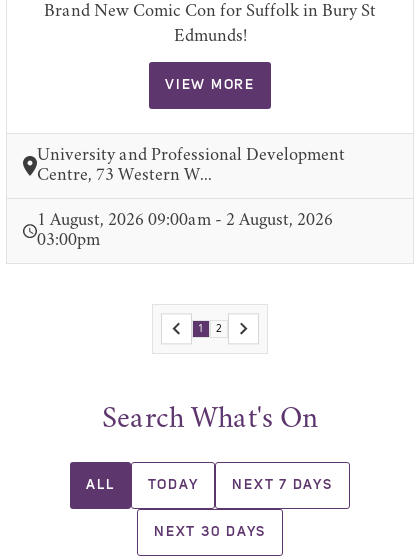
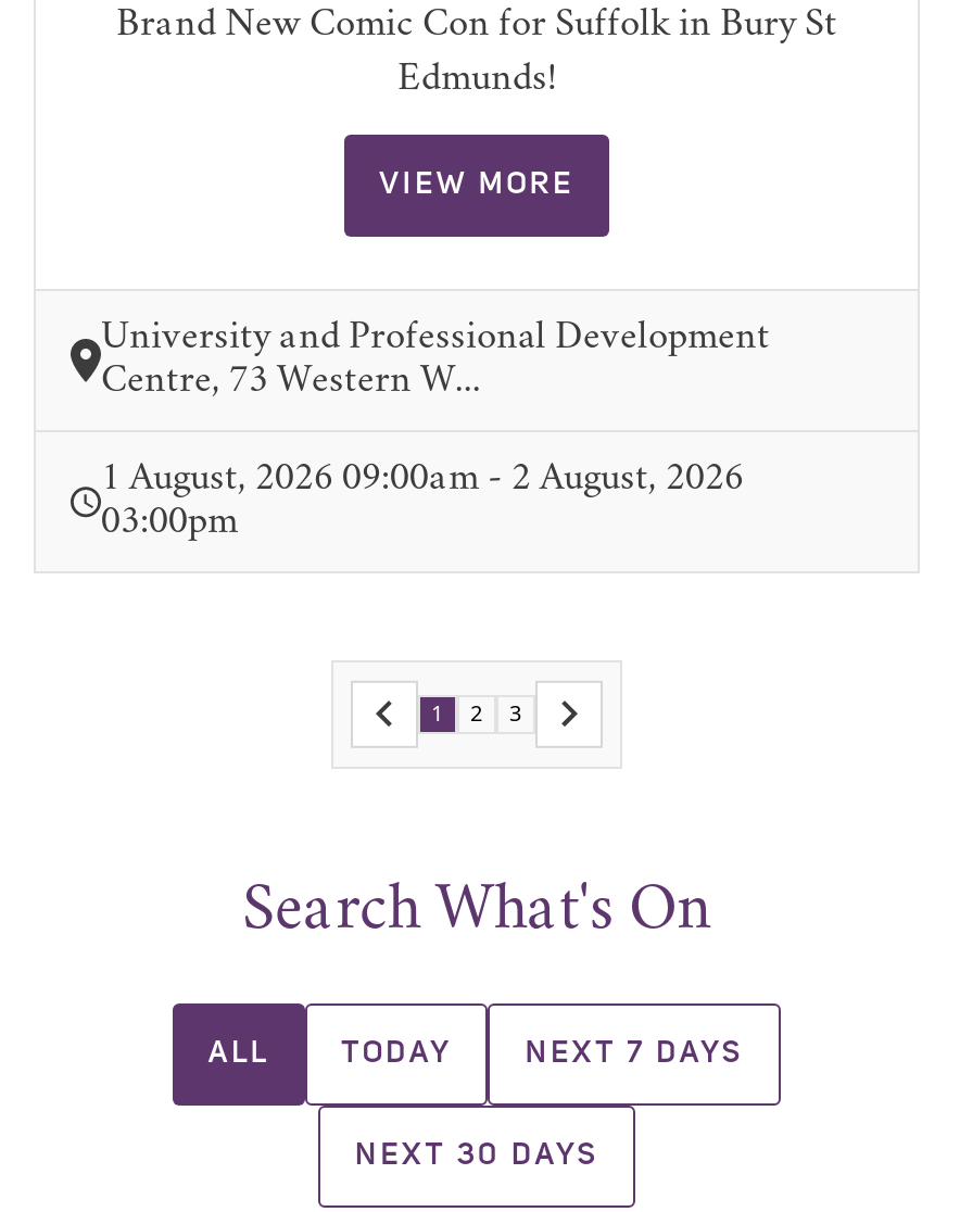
none -> [509,698,522,728] 3

